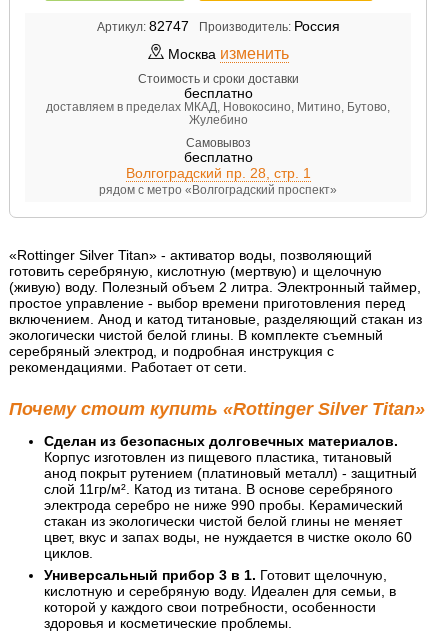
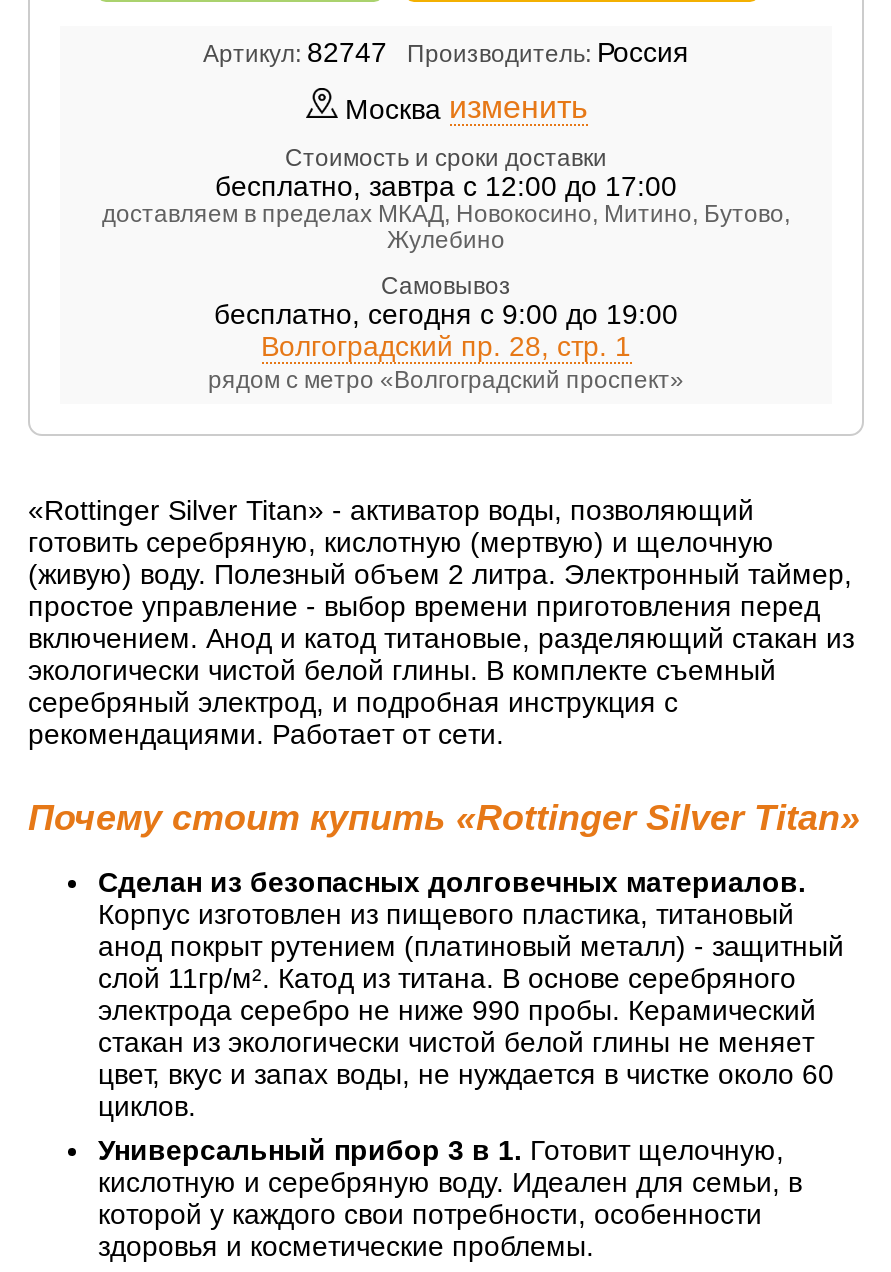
[183,85,252,101] бесплатно -> [215,170,677,202] бесплатно, завтра с 12:00 до 17:00
[183,149,252,165] бесплатно -> [214,298,678,330] бесплатно, сегодня с 9:00 до 19:00

